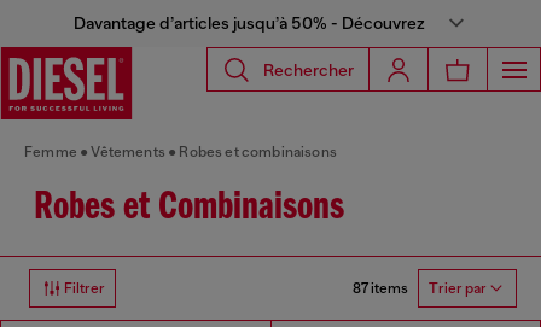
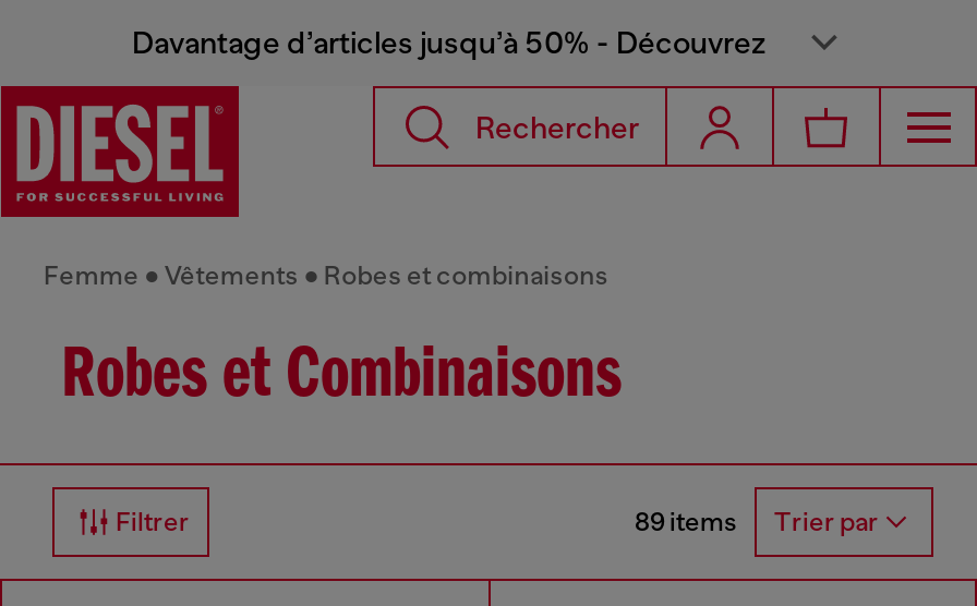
[353,279,487,297] 87 items Trier par -> [635,506,879,537] 89 items Trier par

